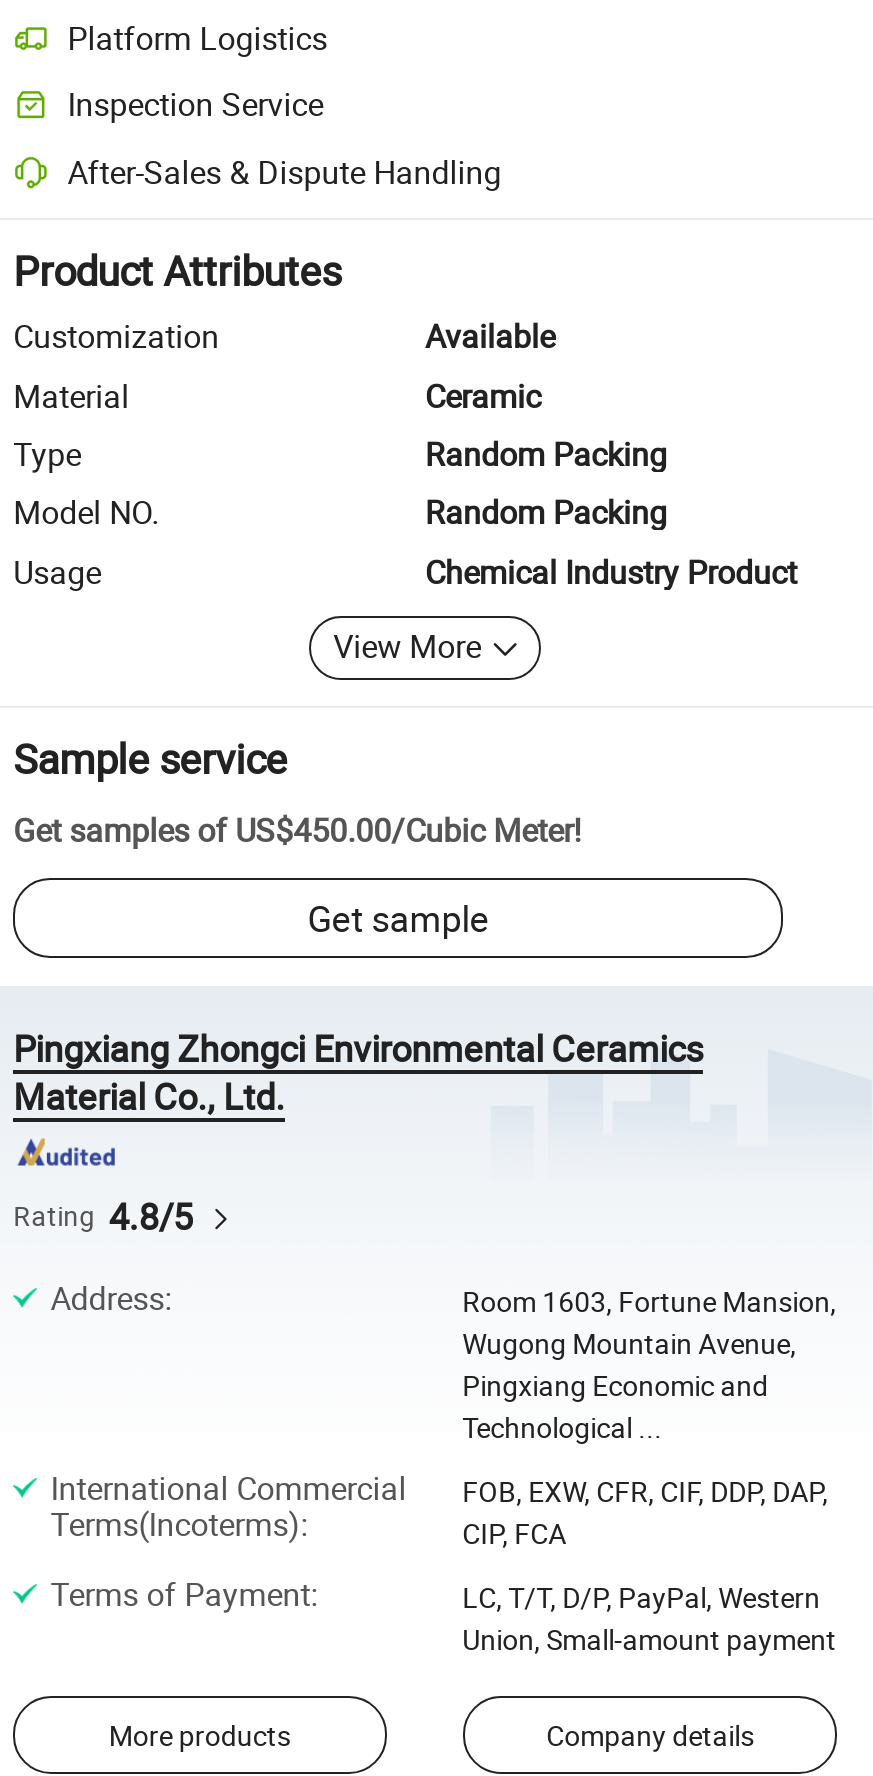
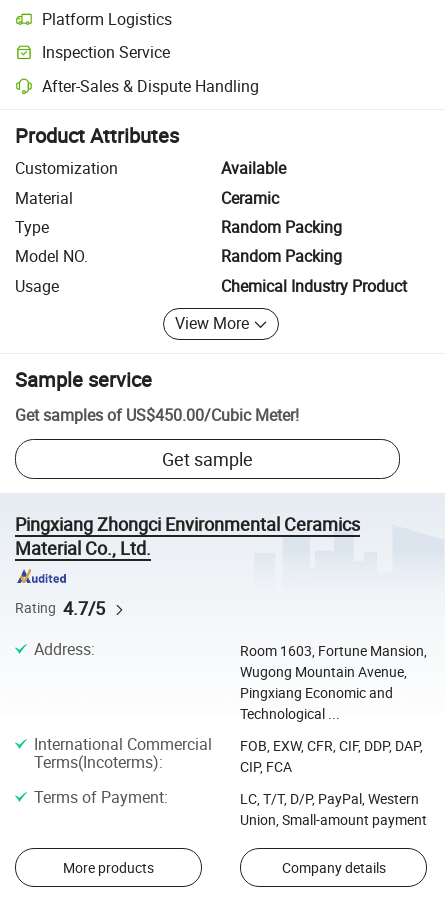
[13,1193,193,1241] Rating 4.8/5 -> [15,596,105,620] Rating 4.7/5

